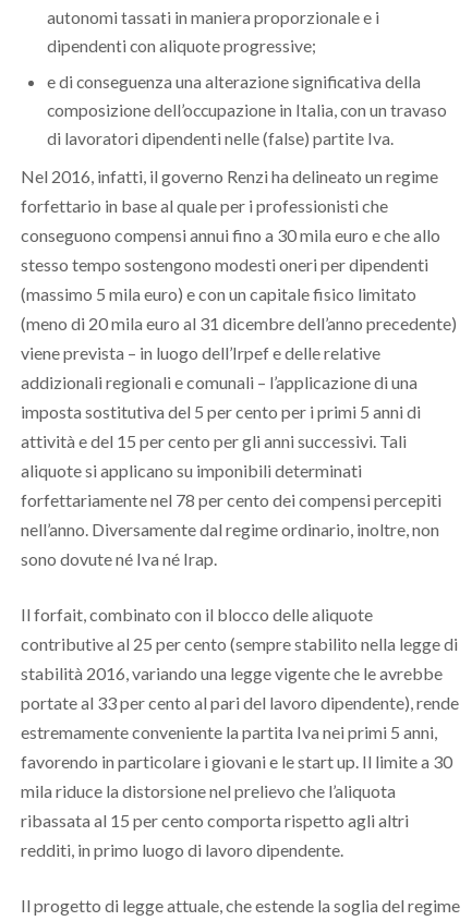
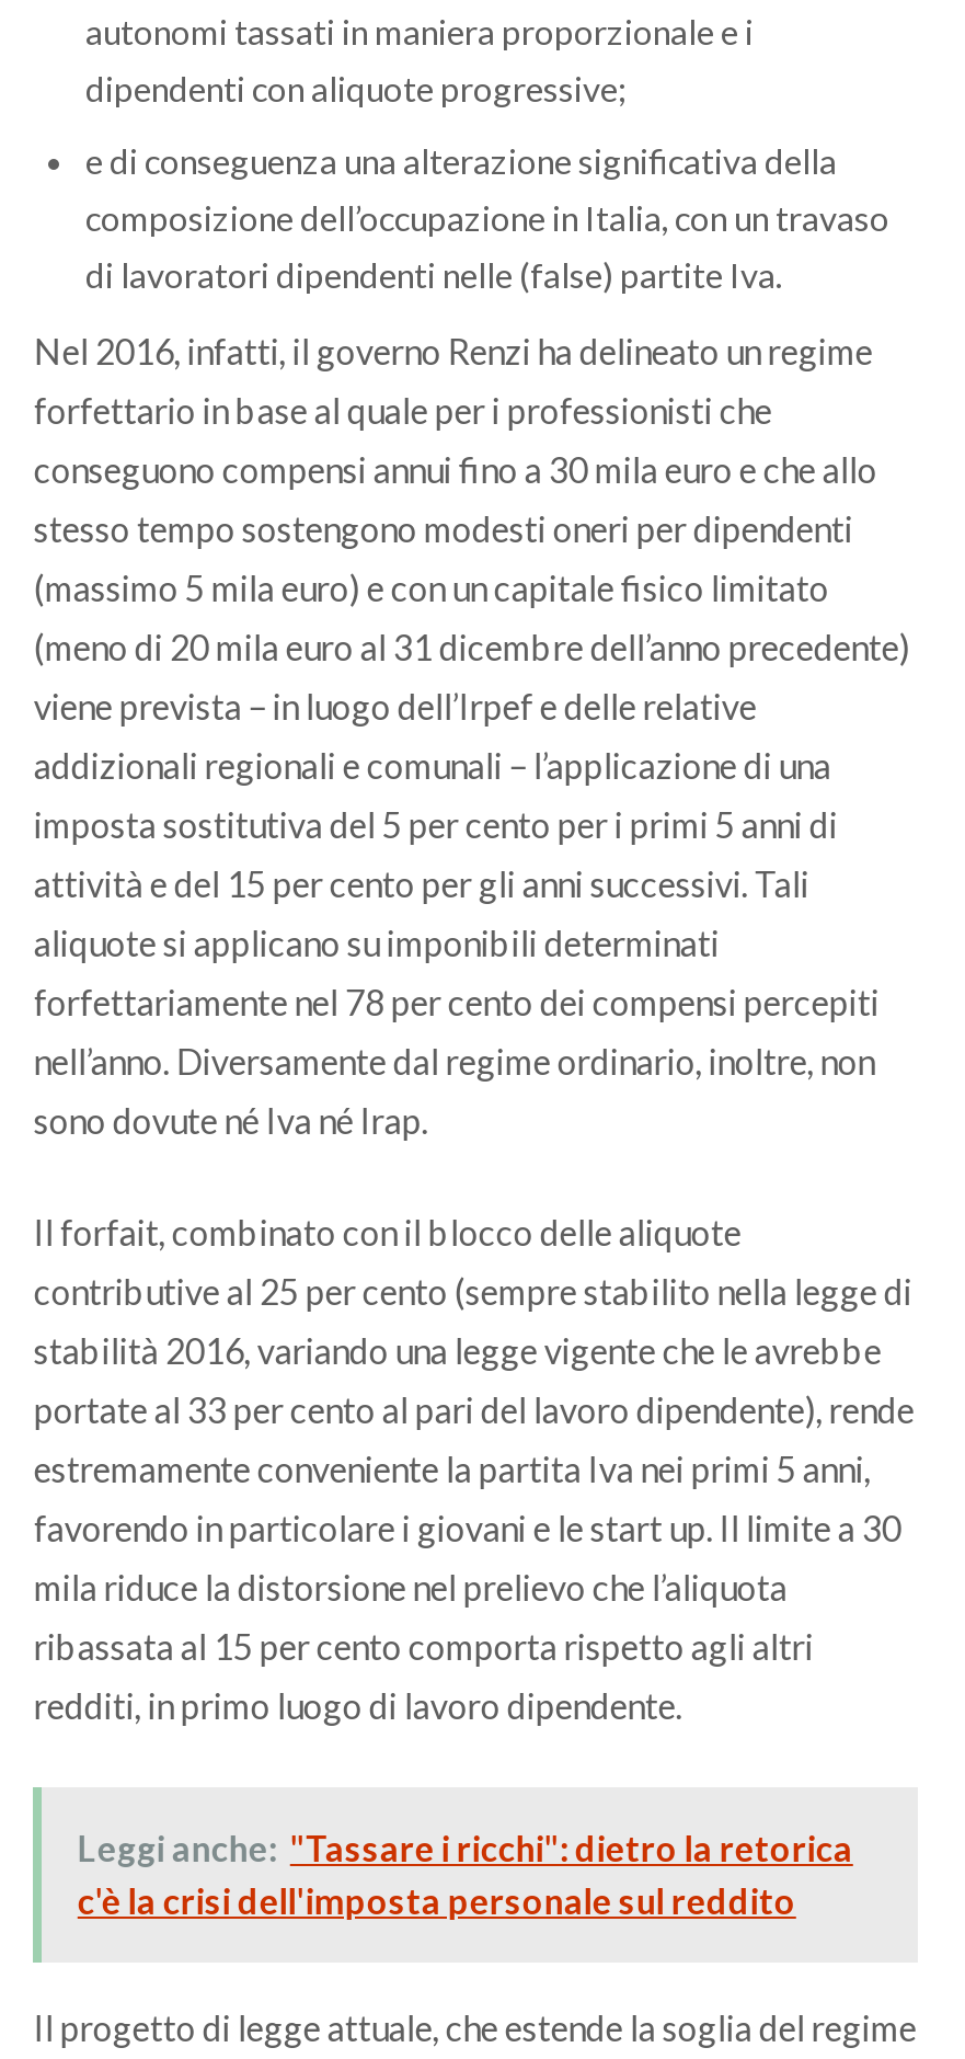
none -> [31,1785,918,1965] [image] | Leggi anche: "Tassare i ricchi": dietro la retorica | c'è la crisi dell'imposta personale sul reddito

